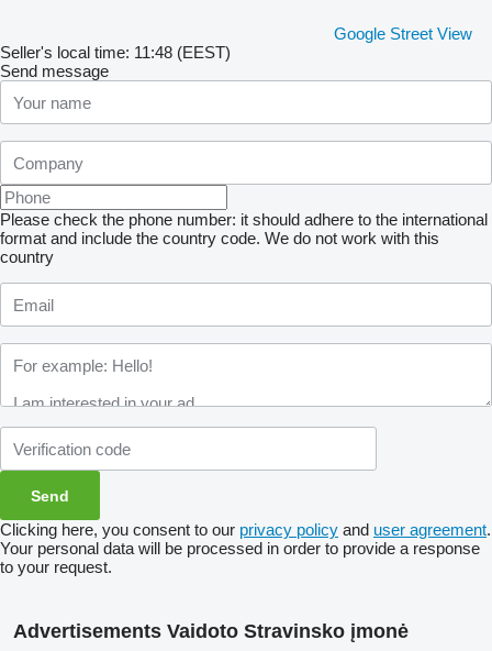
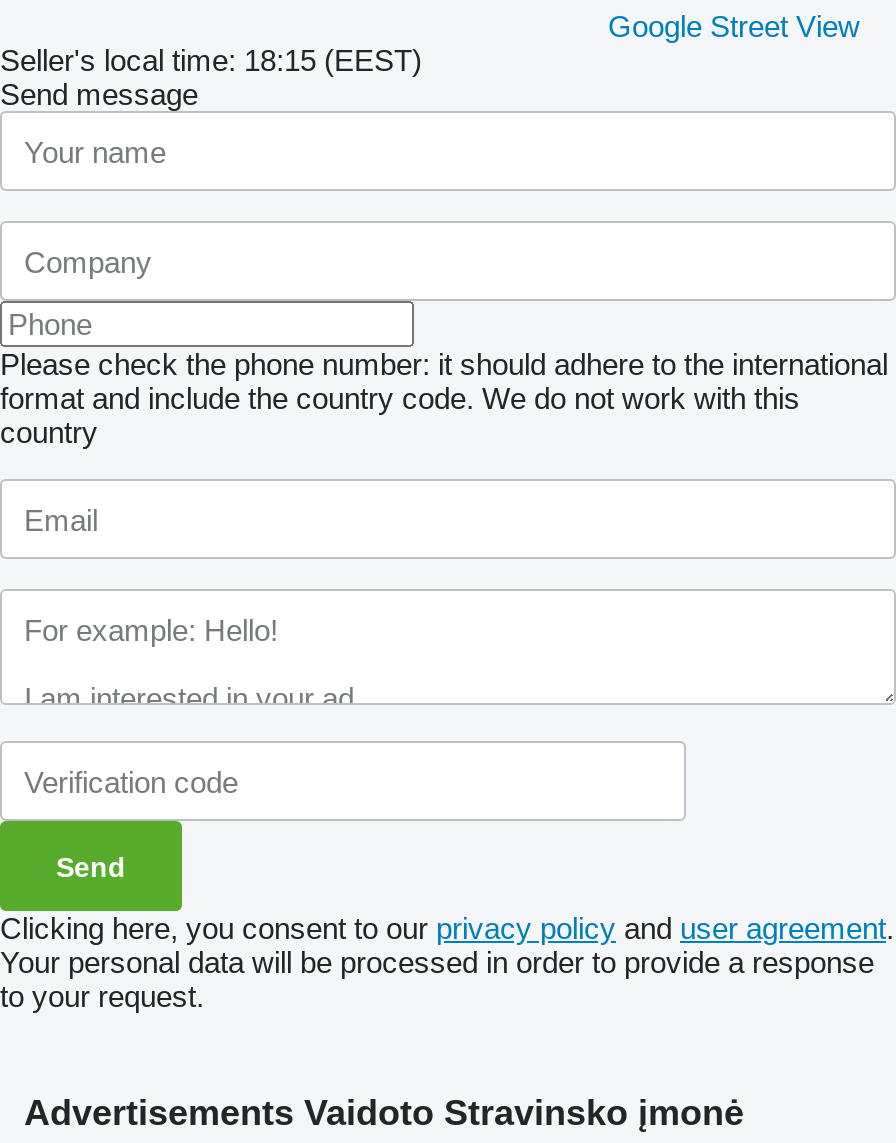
[0,43,231,62] Seller's local time: 11:48 (EEST) -> [0,43,422,77] Seller's local time: 18:15 (EEST)

